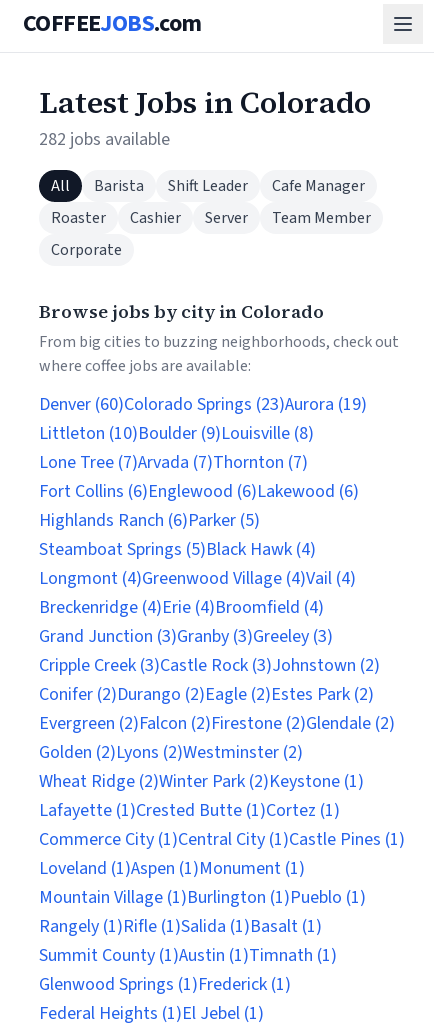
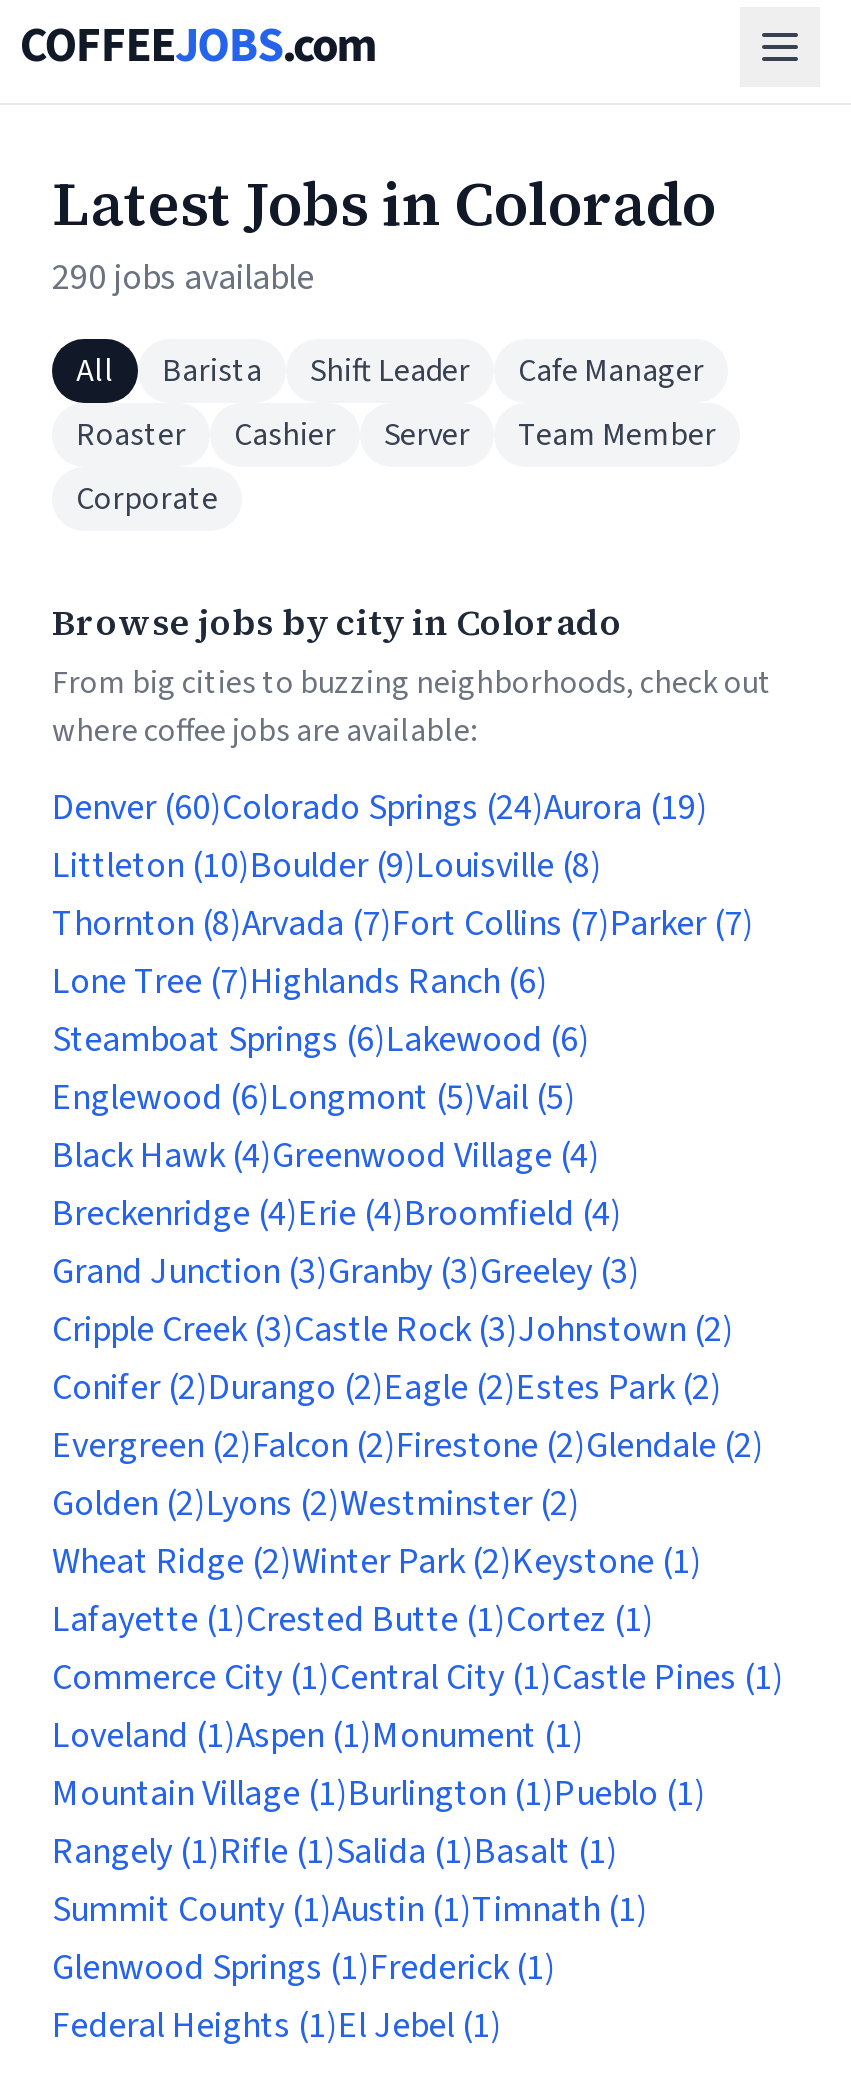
[39,127,170,152] 282 jobs available -> [52,253,314,303] 290 jobs available
[39,392,367,417] Denver (60)Colorado Springs (23)Aurora (19) -> [52,783,708,833] Denver (60)Colorado Springs (24)Aurora (19)
[39,450,359,591] Lone Tree (7)Arvada (7)Thornton (7) | Fort Collins (6)Englewood (6)Lakewood (6) | Highlands Ranch (6)Parker (5) | Steamboat Springs (5)Black Hawk (4) | Longmont (4)Greenwood Village (4)Vail (4) -> [52,899,754,1181] Thornton (8)Arvada (7)Fort Collins (7)Parker (7) | Lone Tree (7)Highlands Ranch (6) | Steamboat Springs (6)Lakewood (6) | Englewood (6)Longmont (5)Vail (5) | Black Hawk (4)Greenwood Village (4)

